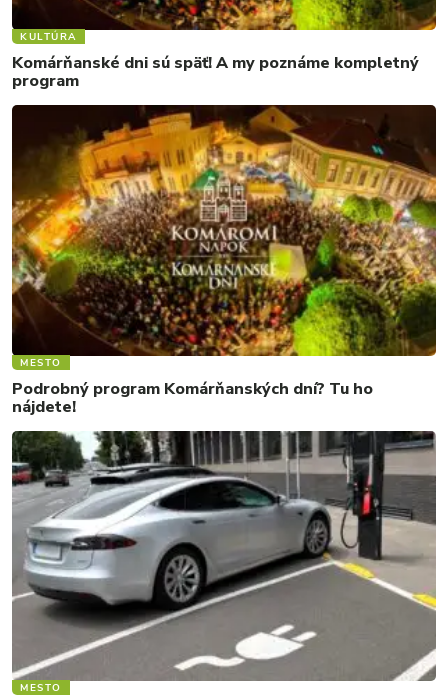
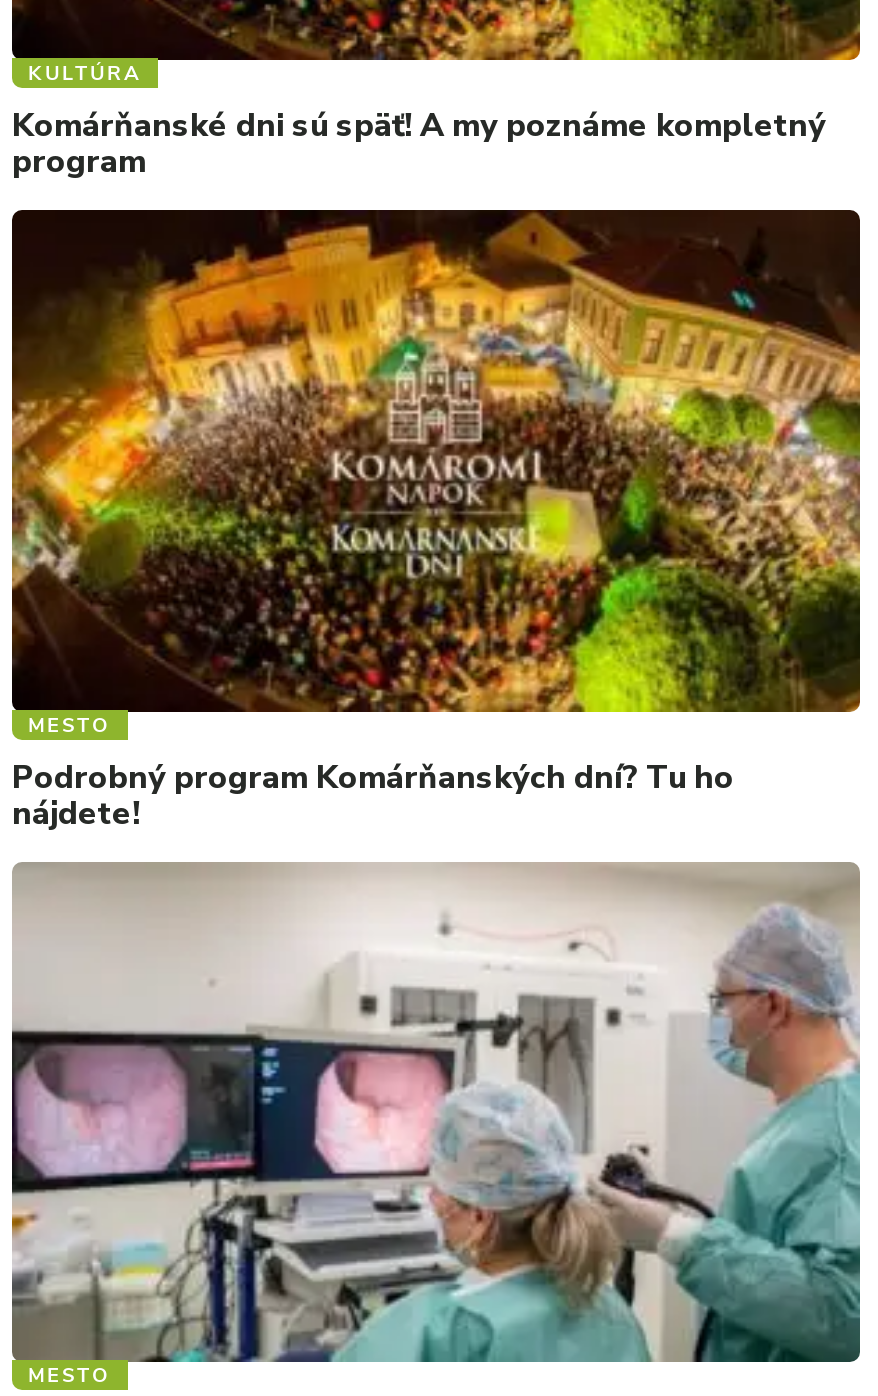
[12,430,437,682] [image] -> [10,860,862,1364] [image]

